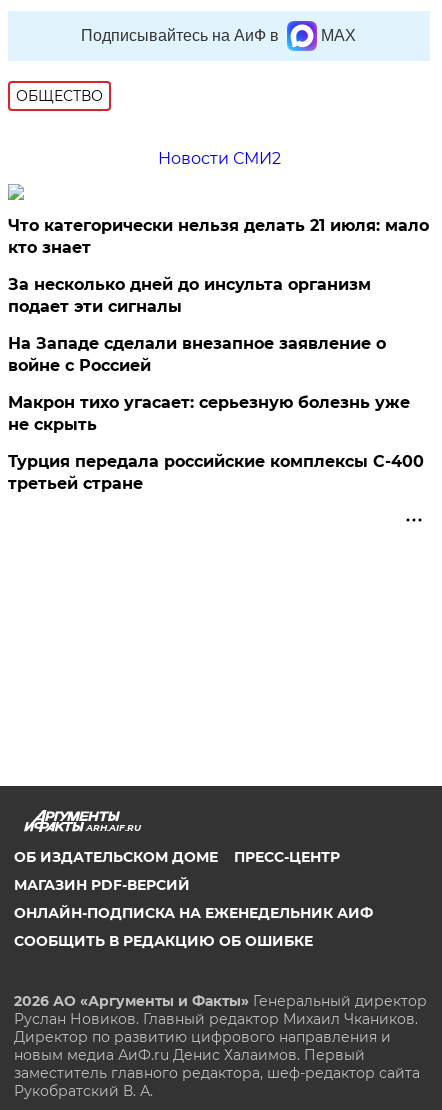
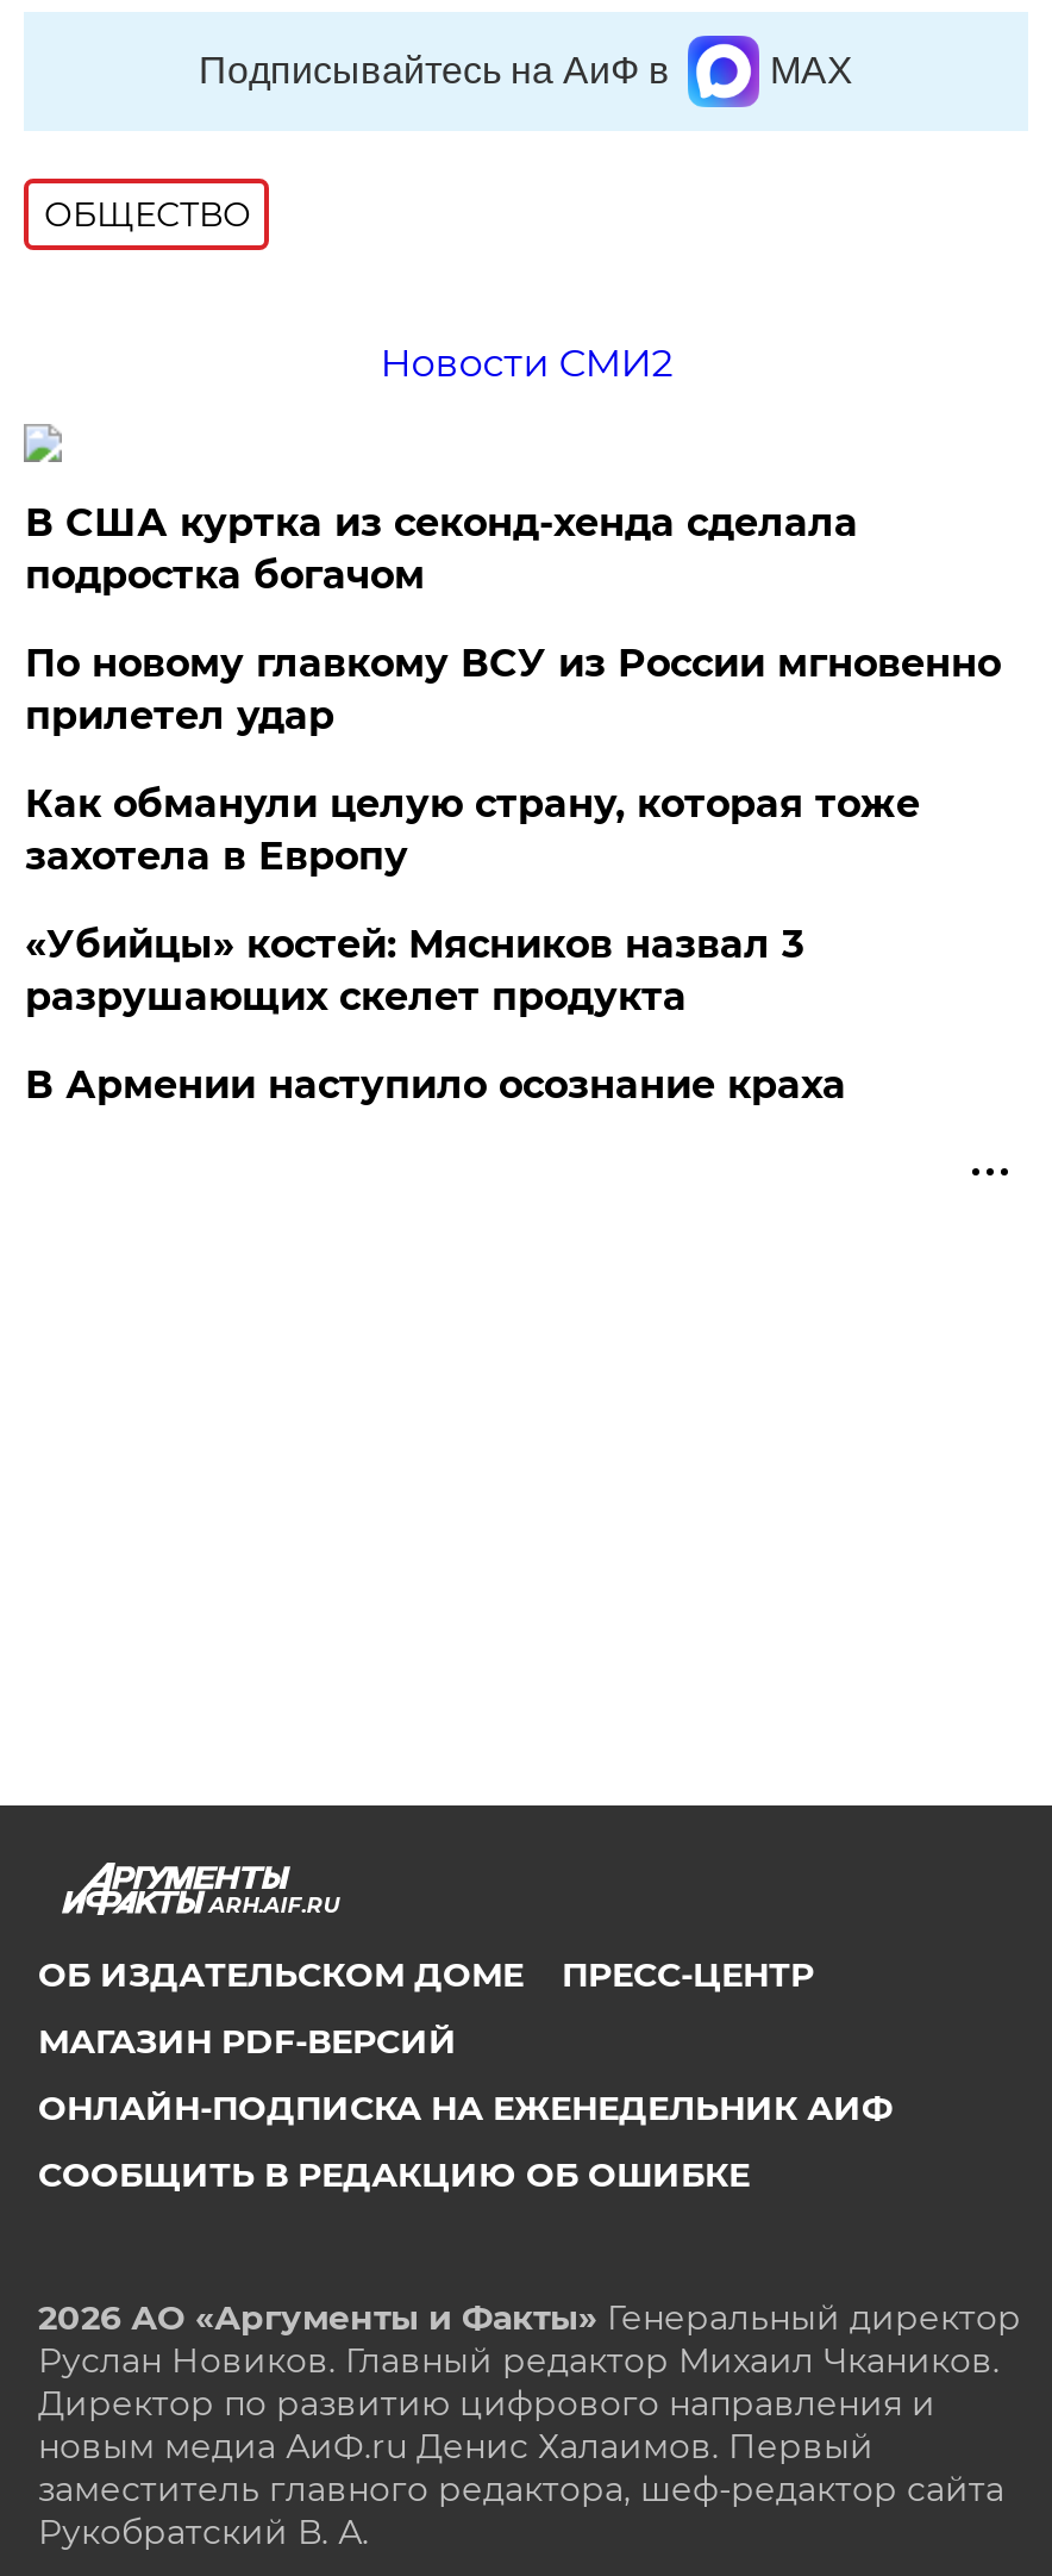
[8,216,429,257] Что категорически нельзя делать 21 июля: мало | кто знает -> [25,500,858,598] В США куртка из секонд-хенда сделала | подростка богачом
[8,275,371,316] За несколько дней до инсульта организм | подает эти сигналы -> [25,641,1001,738] По новому главкому ВСУ из России мгновенно | прилетел удар
[8,334,386,375] На Западе сделали внезапное заявление о | войне с Россией -> [25,781,920,879] Как обманули целую страну, которая тоже | захотела в Европу
[8,393,410,434] Макрон тихо угасает: серьезную болезнь уже | не скрыть -> [25,922,803,1019] «Убийцы» костей: Мясников назвал 3 | разрушающих скелет продукта
[8,452,424,493] Турция передала российские комплексы С-400 | третьей стране -> [25,1062,846,1108] В Армении наступило осознание краха

